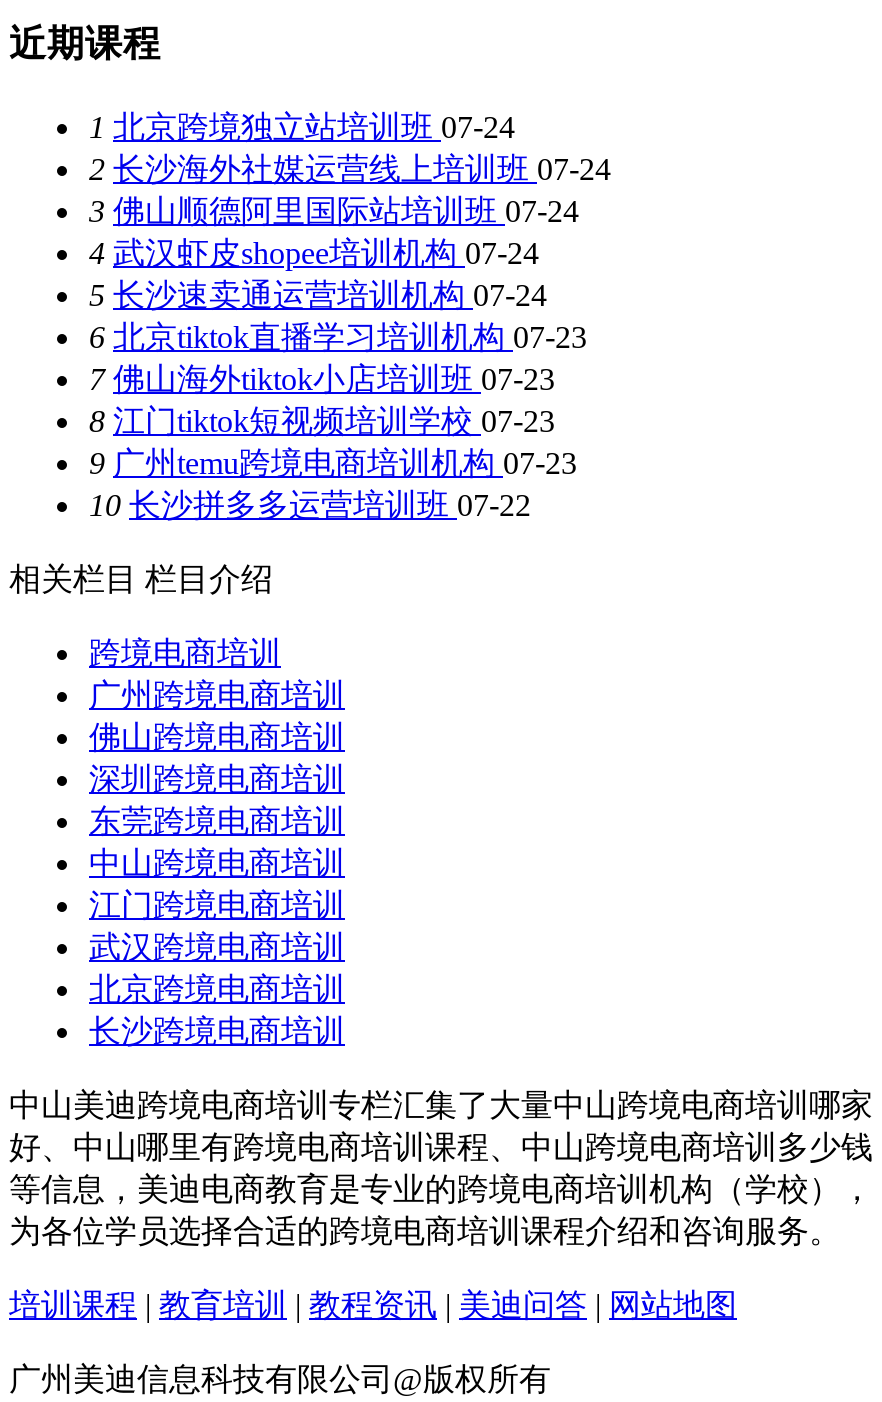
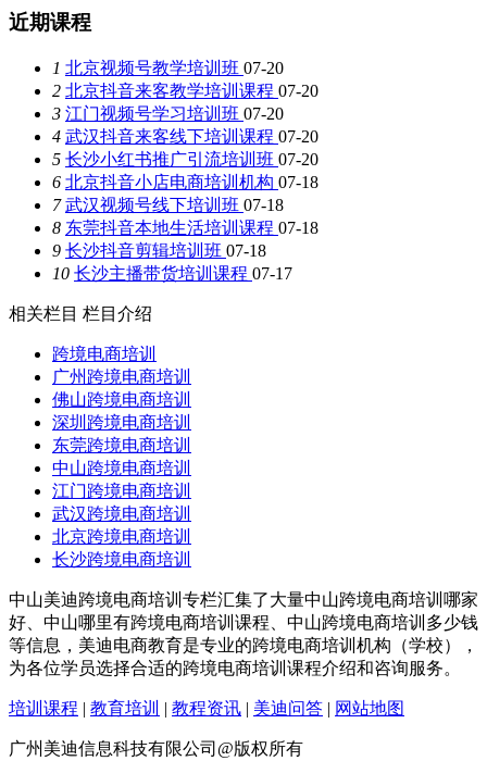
[89,110,611,522] 1 北京跨境独立站培训班07-24 | 2 长沙海外社媒运营线上培训班07-24 | 3 佛山顺德阿里国际站培训班07-24 | 4 武汉虾皮shopee培训机构07-24 | 5 长沙速卖通运营培训机构07-24 | 6 北京tiktok直播学习培训机构07-23 | 7 佛山海外tiktok小店培训班07-23 | 8 江门tiktok短视频培训学校07-23 | 9 广州temu跨境电商培训机构07-23 | 10 长沙拼多多运营培训班07-22 -> [52,59,319,283] 1 北京视频号教学培训班07-20 | 2 北京抖音来客教学培训课程07-20 | 3 江门视频号学习培训班07-20 | 4 武汉抖音来客线下培训课程07-20 | 5 长沙小红书推广引流培训班07-20 | 6 北京抖音小店电商培训机构07-18 | 7 武汉视频号线下培训班07-18 | 8 东莞抖音本地生活培训课程07-18 | 9 长沙抖音剪辑培训班07-18 | 10 长沙主播带货培训课程07-17

